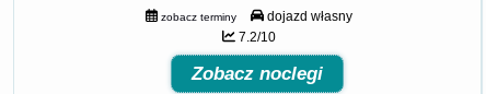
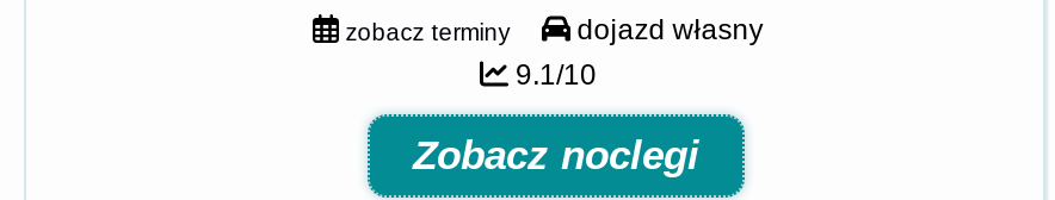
[235,29,276,44] 7.2/10 -> [508,58,597,91] 9.1/10

